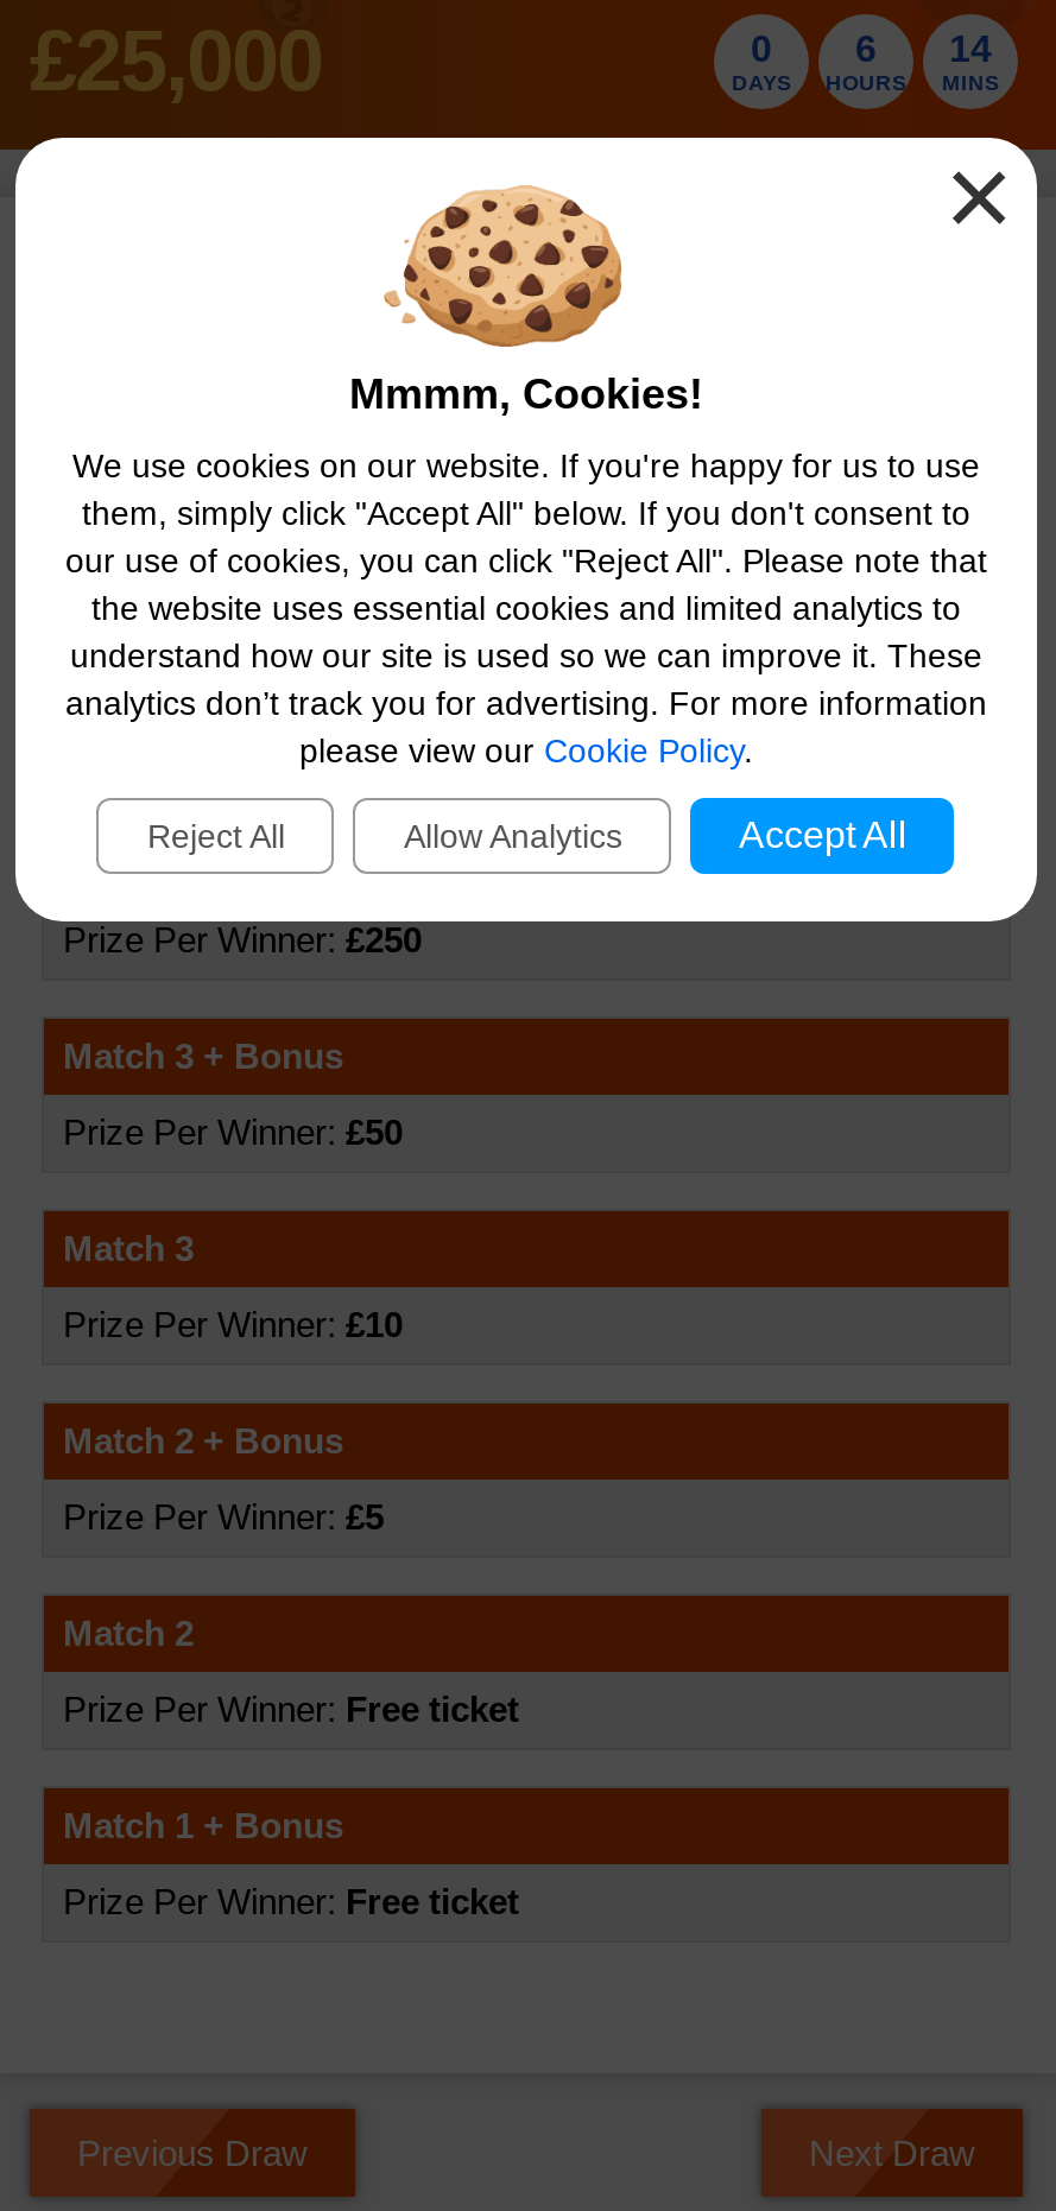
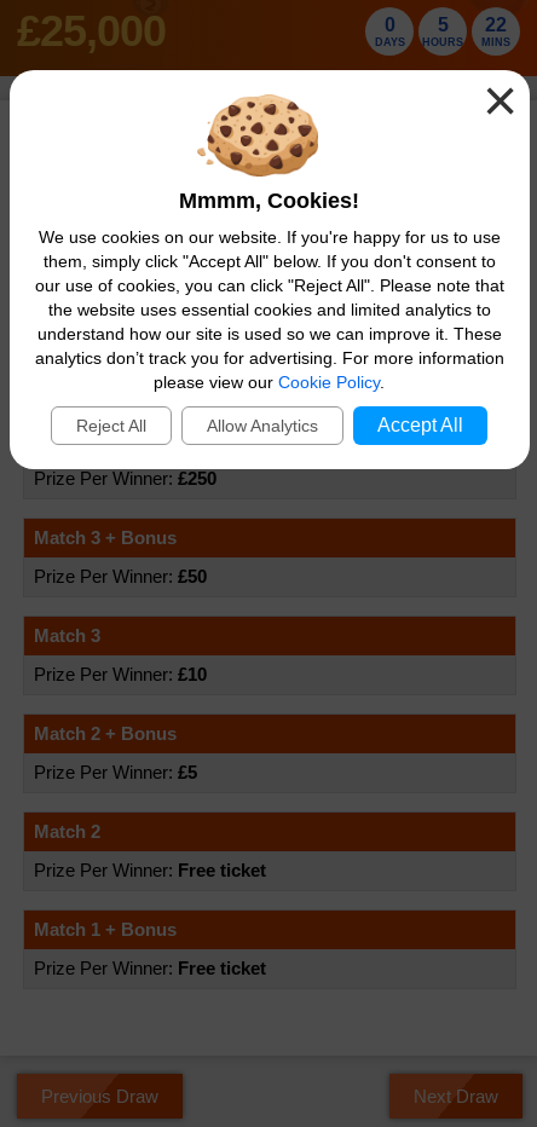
[855,28,877,69] 6 -> [437,15,448,35] 5
[949,28,992,69] 14 -> [485,15,507,35] 22

